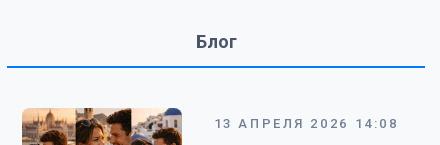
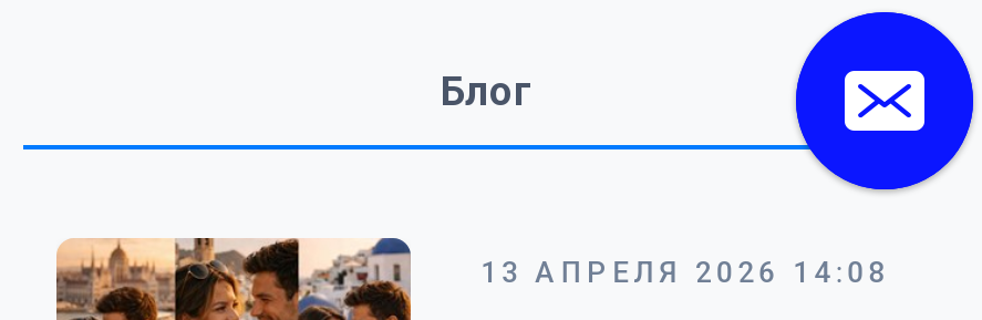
none -> [794,10,975,194] [image]

